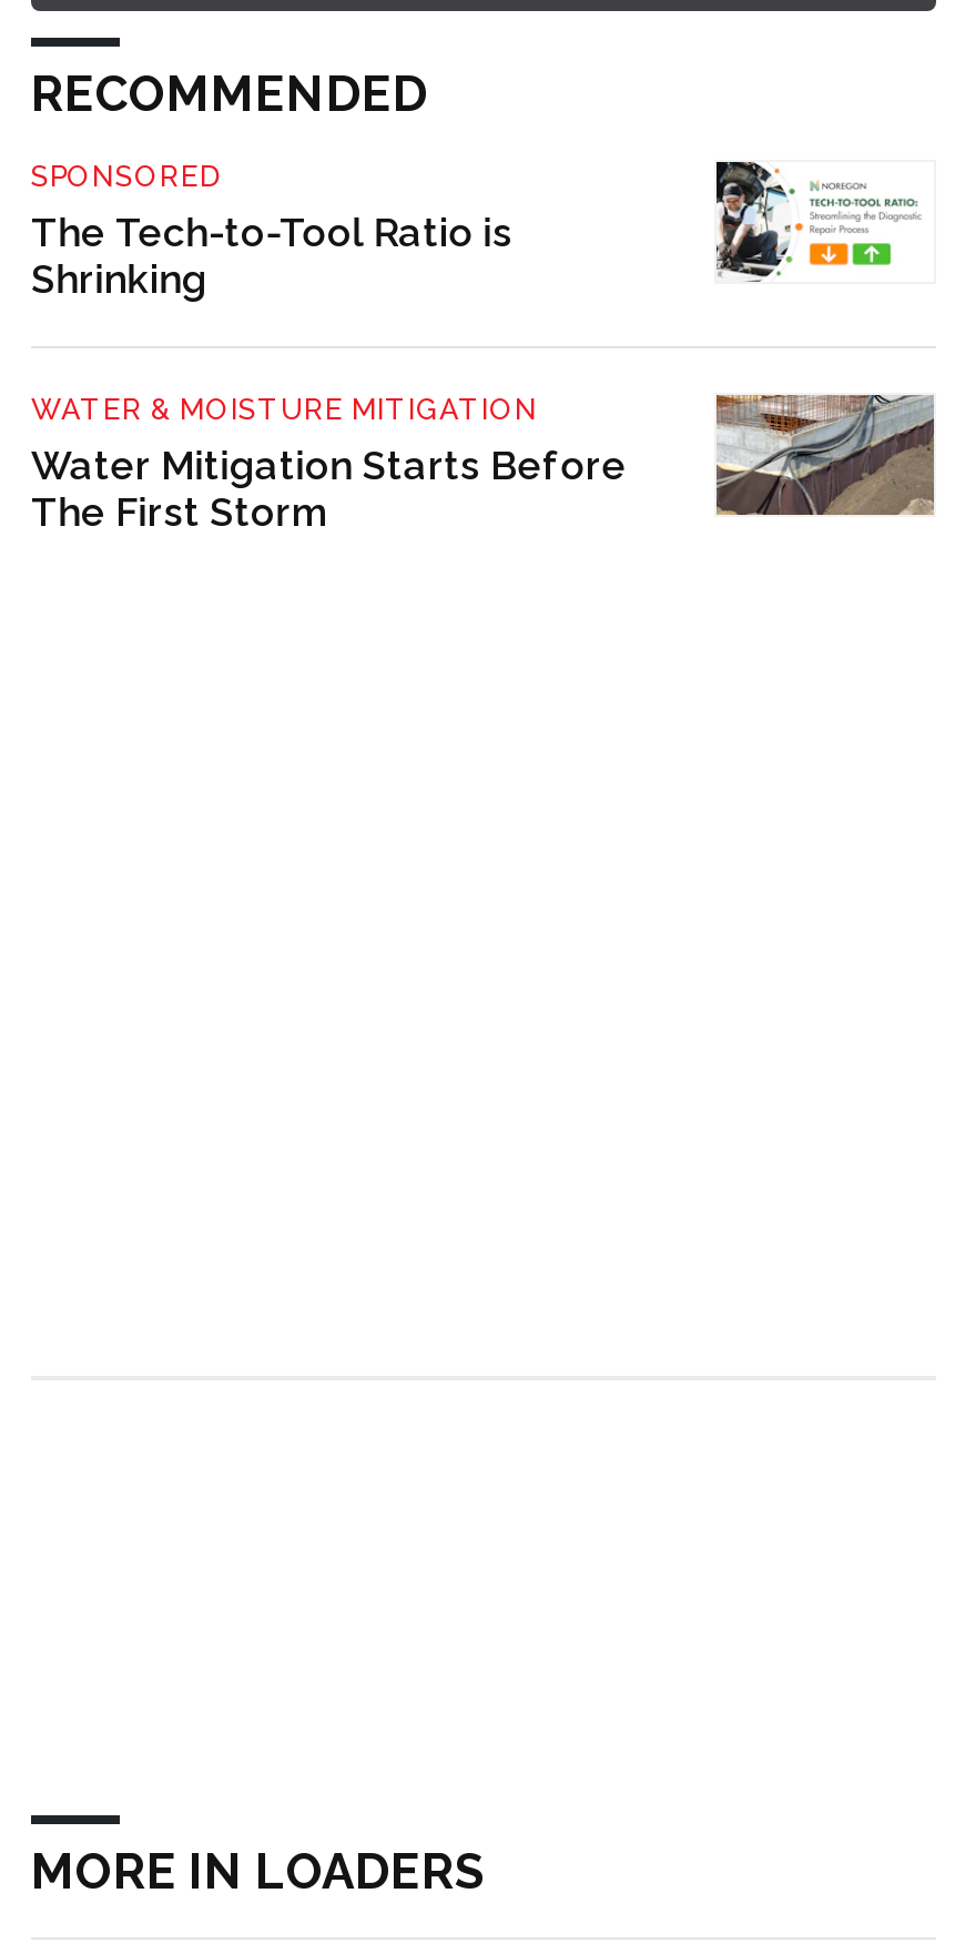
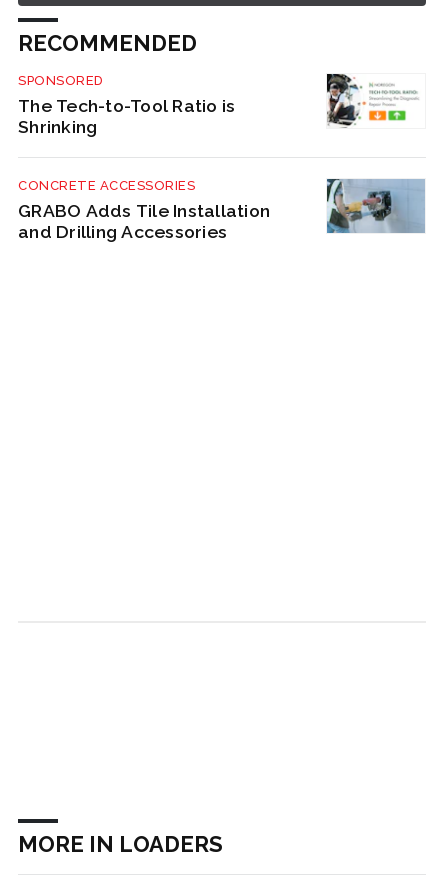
[31,393,627,535] WATER & MOISTURE MITIGATION | Water Mitigation Starts Before | The First Storm -> [18,178,270,242] CONCRETE ACCESSORIES | GRABO Adds Tile Installation | and Drilling Accessories
[714,393,936,517] [image] -> [326,178,426,234] [image]

